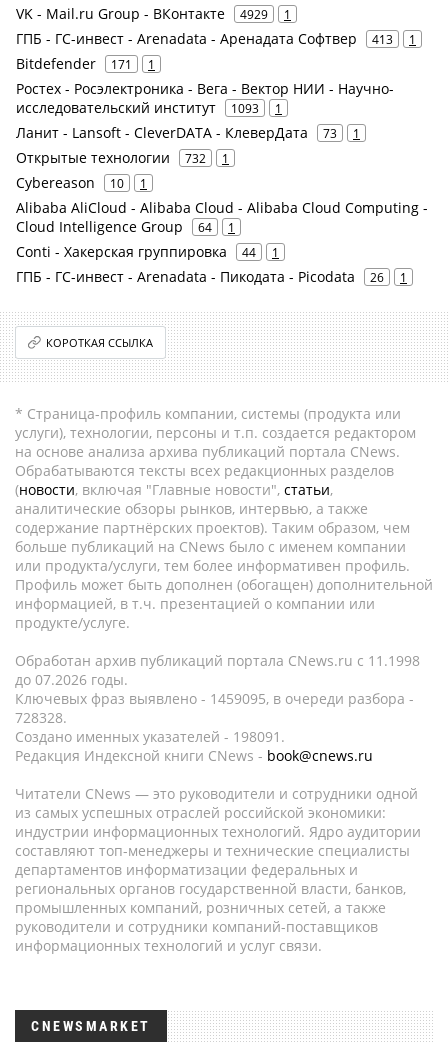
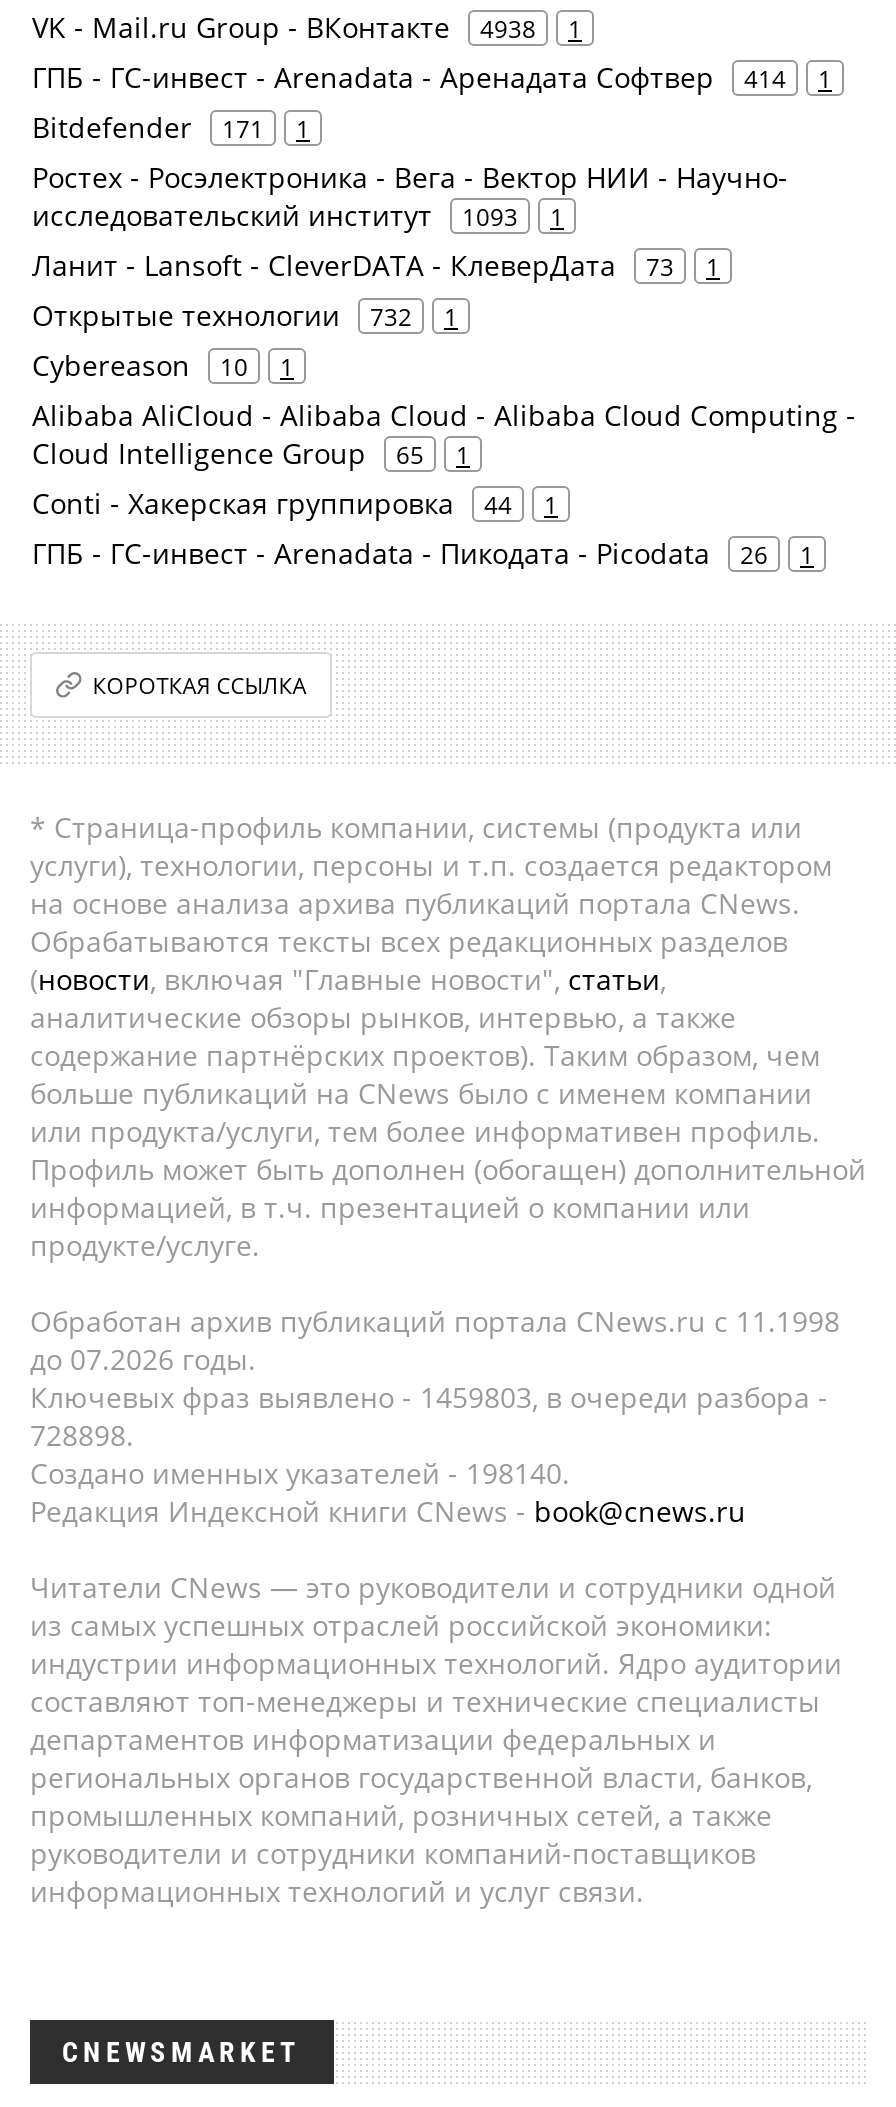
[16,4,291,23] VK - Mail.ru Group - ВКонтакте 4929 1 -> [32,8,582,46] VK - Mail.ru Group - ВКонтакте 4938 1
[16,29,416,48] ГПБ - ГС-инвест - Arenadata - Аренадата Софтвер 413 1 -> [32,58,832,96] ГПБ - ГС-инвест - Arenadata - Аренадата Софтвер 414 1
[16,217,235,236] Cloud Intelligence Group 64 1 -> [32,434,470,472] Cloud Intelligence Group 65 1
[15,689,414,708] Ключевых фраз выявлено - 1459095, в очереди разбора - -> [30,1378,828,1416] Ключевых фраз выявлено - 1459803, в очереди разбора -
[15,708,67,727] 728328. -> [30,1416,134,1454] 728898.
[15,727,285,746] Создано именных указателей - 198091. -> [30,1454,570,1492] Создано именных указателей - 198140.

